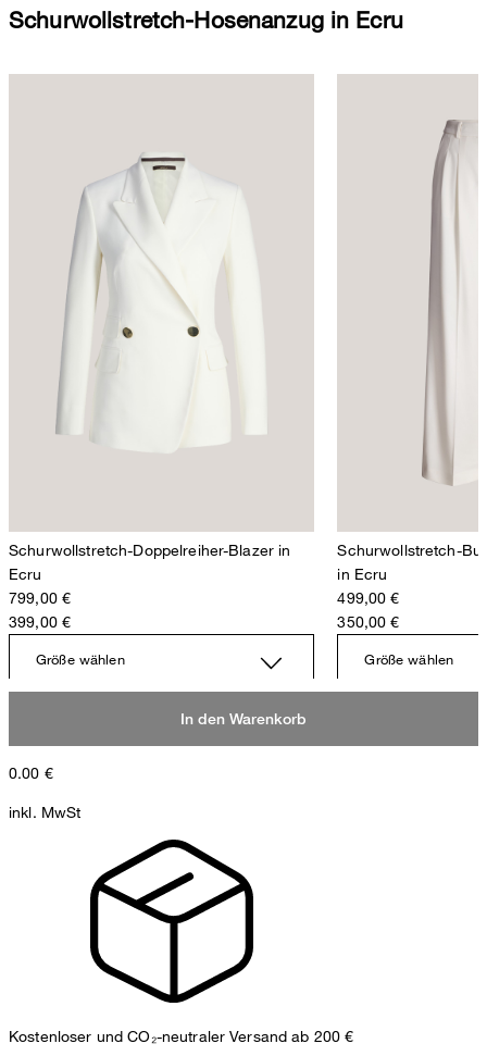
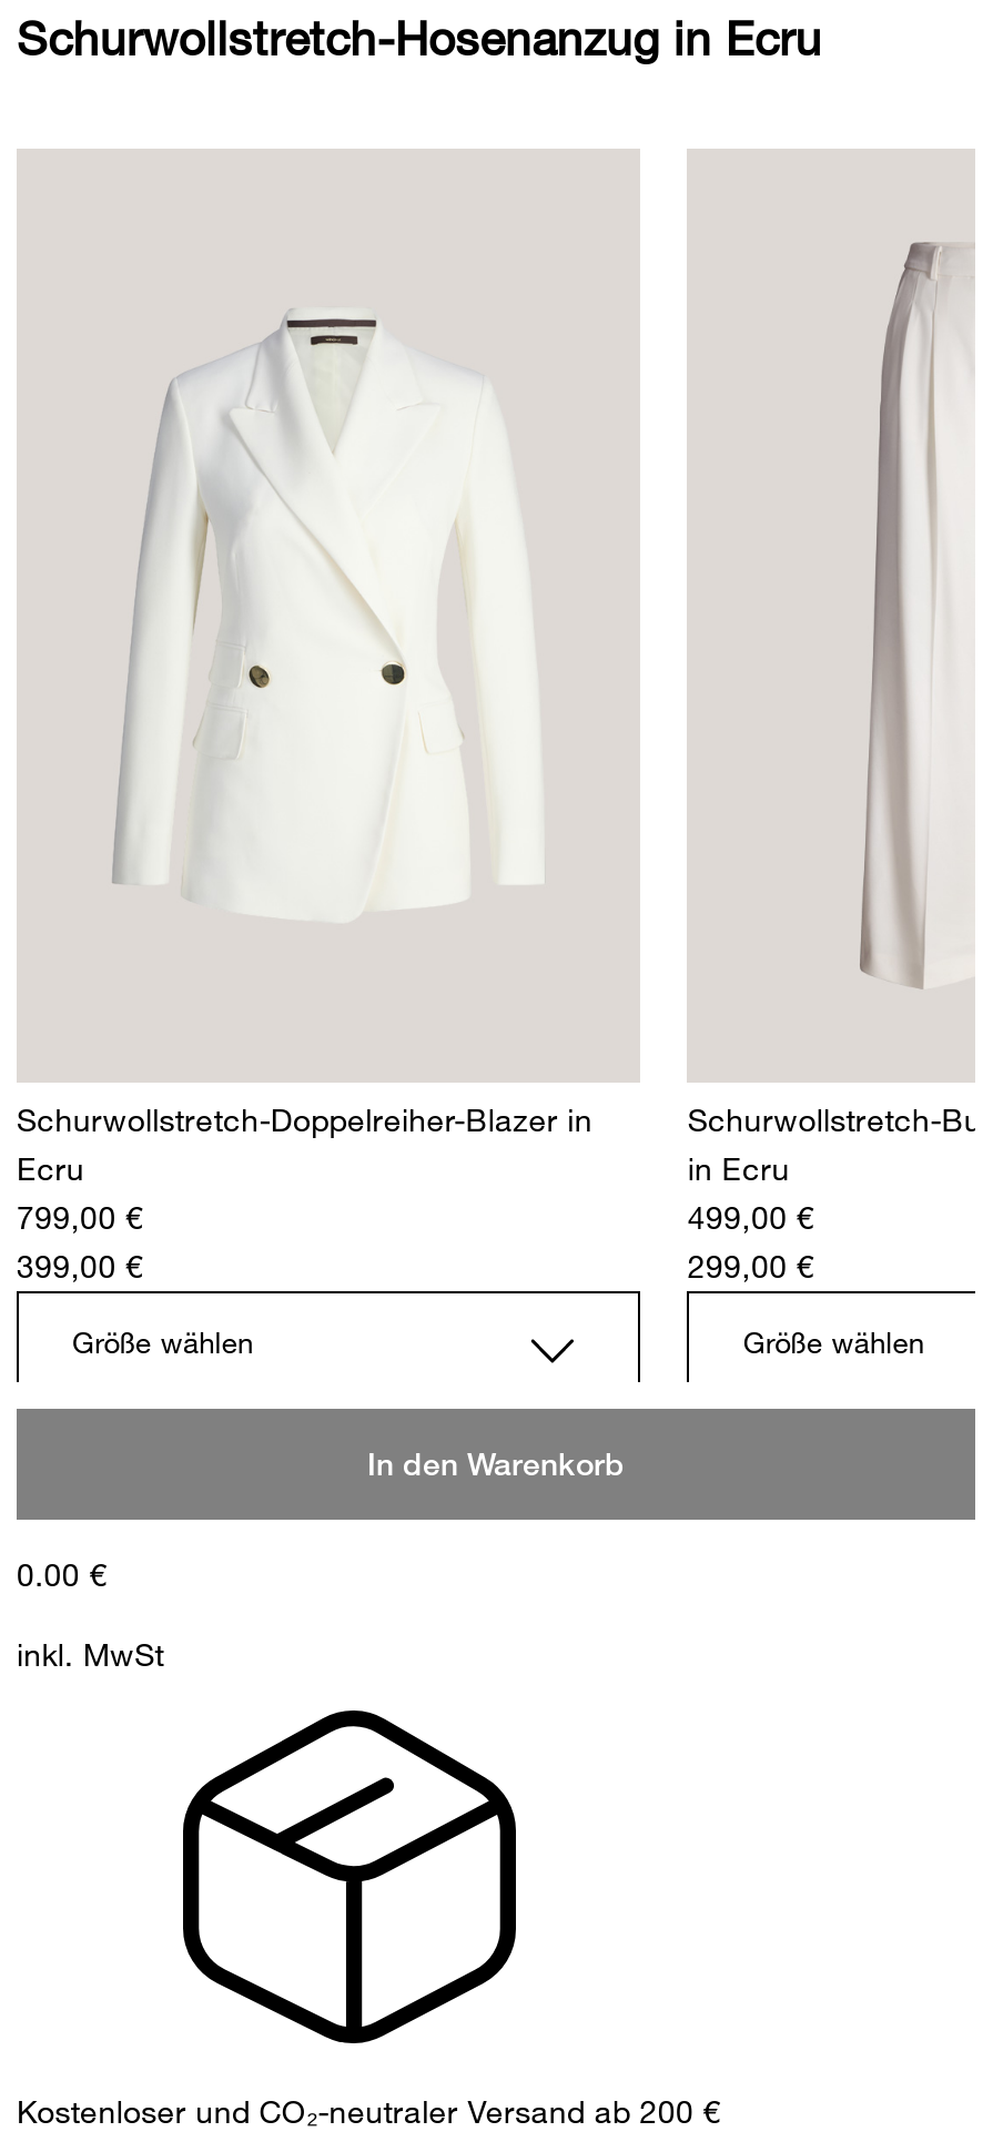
[337,613,399,631] 350,00 € -> [688,1247,814,1285] 299,00 €

